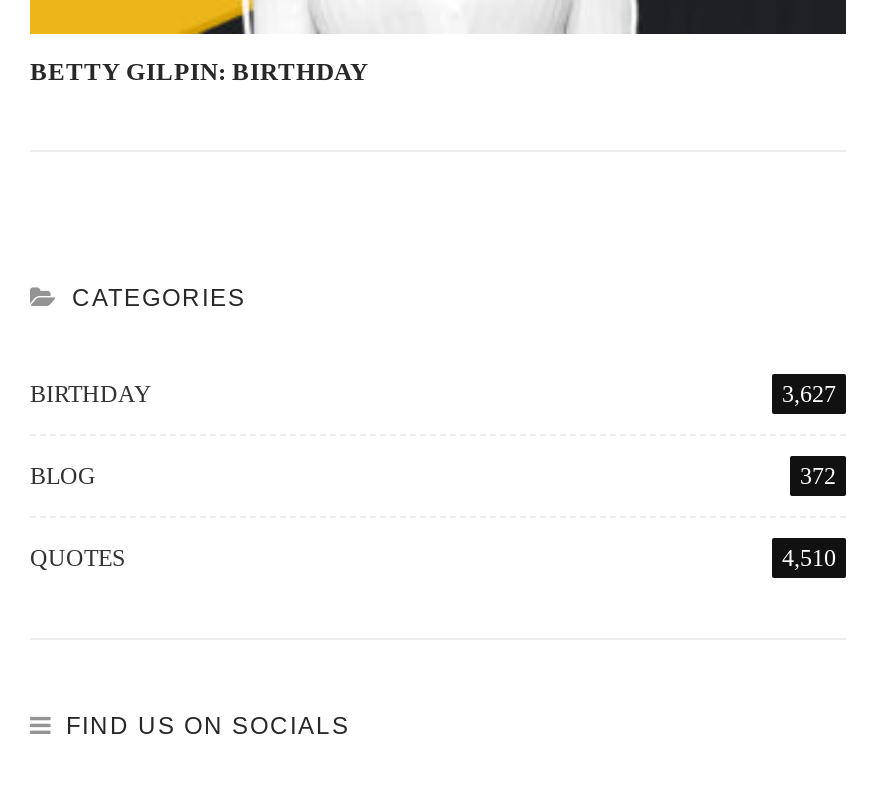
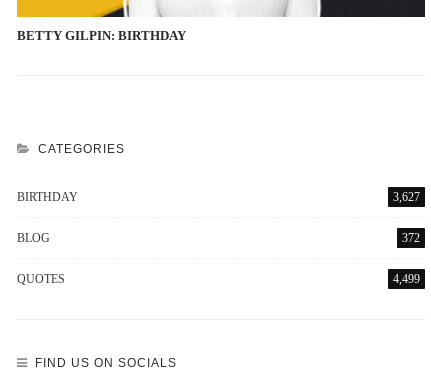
[782,544,836,572] 4,510 -> [393,272,420,286] 4,499

